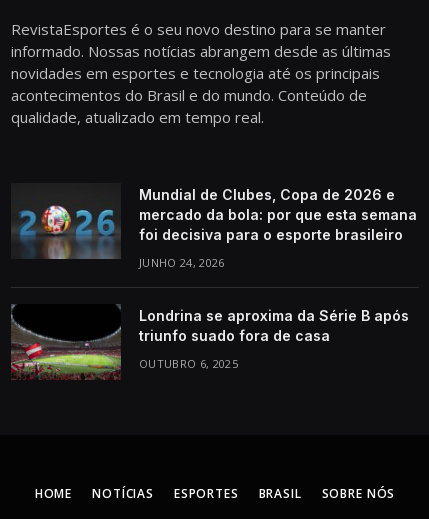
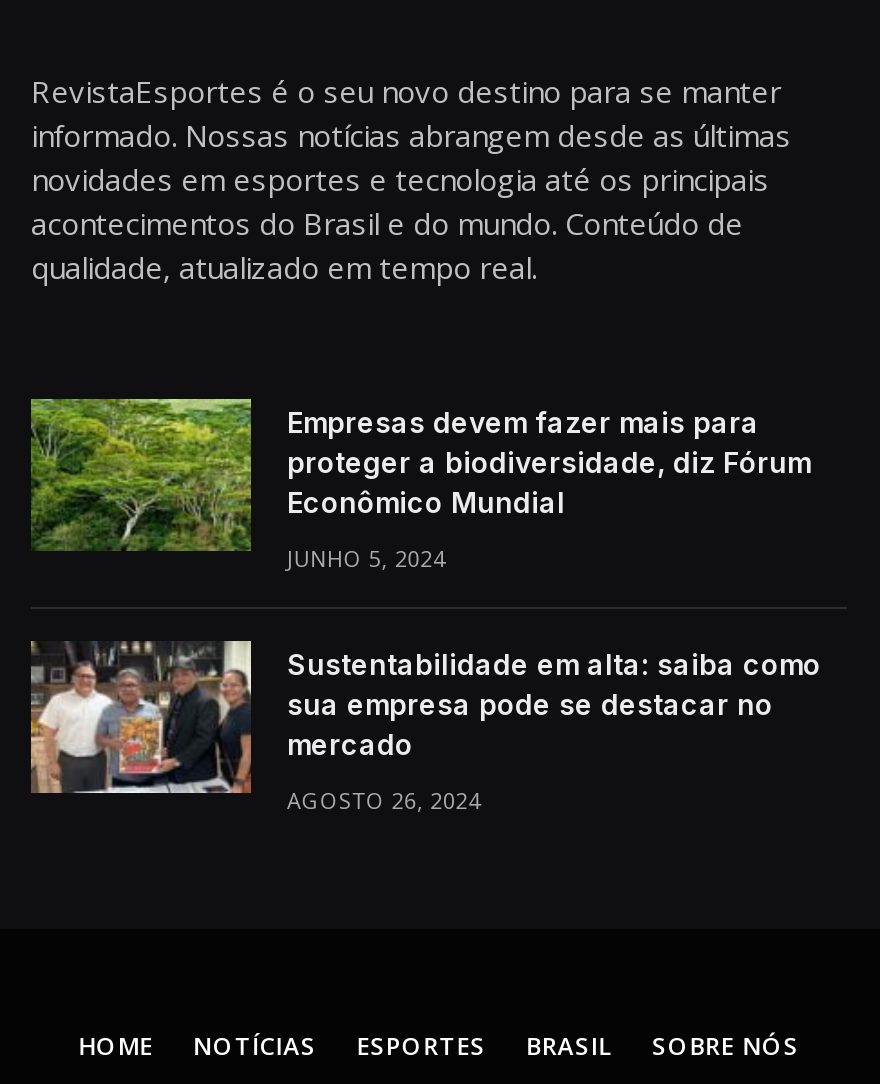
[11,183,417,260] [image] | Mundial de Clubes, Copa de 2026 e | mercado da bola: por que esta semana | foi decisiva para o esporte brasileiro -> [29,397,811,551] [image] | Empresas devem fazer mais para | proteger a biodiversidade, diz Fórum | Econômico Mundial
[139,254,225,269] JUNHO 24, 2026 -> [287,542,446,572] JUNHO 5, 2024
[11,304,409,380] [image] | Londrina se aproxima da Série B após | triunfo suado fora de casa -> [31,639,821,795] [image] | Sustentabilidade em alta: saiba como | sua empresa pode se destacar no | mercado
[139,355,238,370] OUTUBRO 6, 2025 -> [287,784,481,814] AGOSTO 26, 2024

